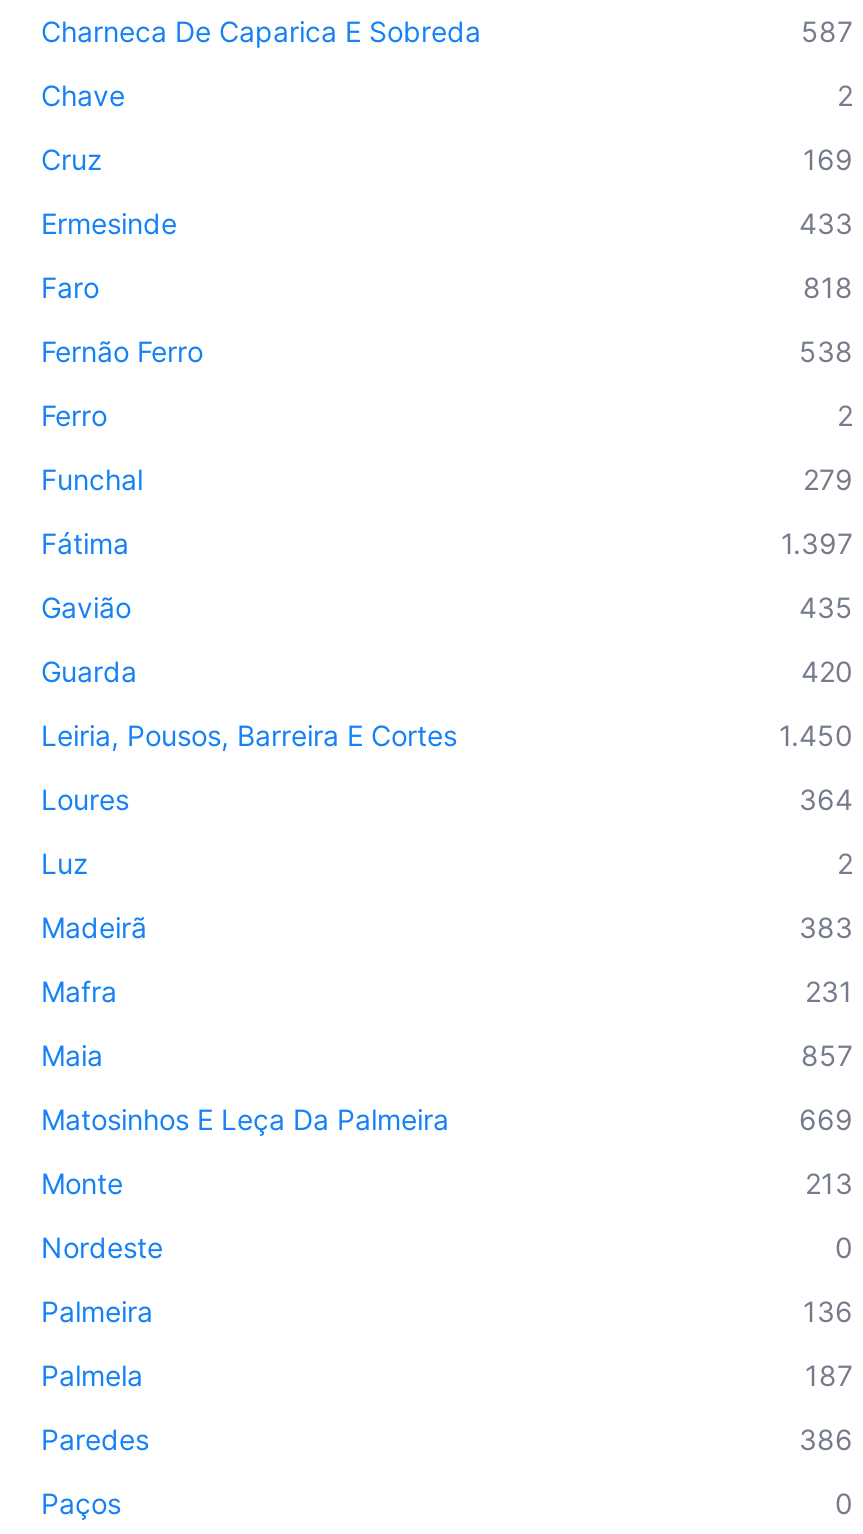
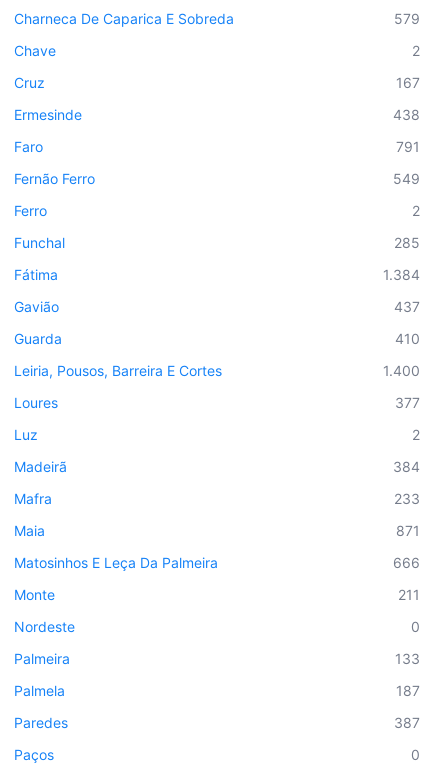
[801,13,853,47] 587 -> [394,10,420,27] 579
[803,141,853,175] 169 -> [396,74,420,91] 167
[799,205,853,239] 433 -> [393,106,420,123] 438
[803,269,853,303] 818 -> [396,138,420,155] 791
[799,333,853,367] 538 -> [393,170,420,187] 549
[803,461,853,495] 279 -> [394,234,420,251] 285
[781,525,853,559] 1.397 -> [383,266,420,283] 1.384
[799,589,853,623] 435 -> [394,298,420,315] 437
[801,653,853,687] 420 -> [395,330,420,347] 410
[779,717,853,751] 1.450 -> [383,362,420,379] 1.400
[799,781,853,815] 364 -> [395,394,420,411] 377
[799,909,853,943] 383 -> [393,458,420,475] 384
[805,973,853,1007] 231 -> [394,490,420,507] 233
[801,1037,853,1071] 857 -> [396,522,420,539] 871
[799,1101,853,1135] 669 -> [393,554,420,571] 666
[805,1165,853,1199] 213 -> [398,586,420,603] 211
[803,1293,853,1327] 136 -> [395,650,420,667] 133
[799,1421,853,1455] 386 -> [394,714,420,731] 387

